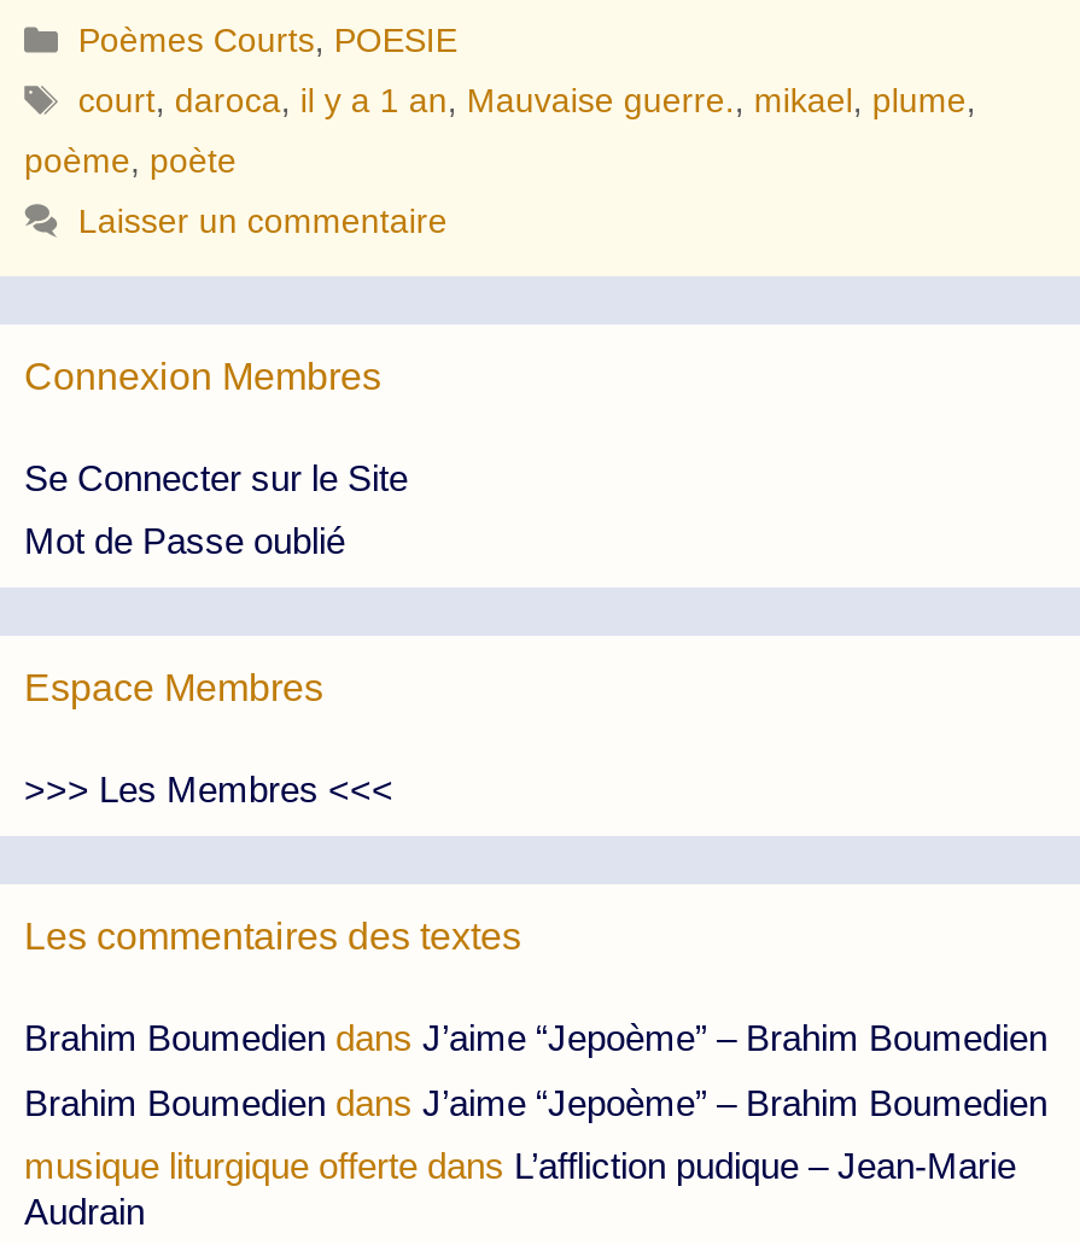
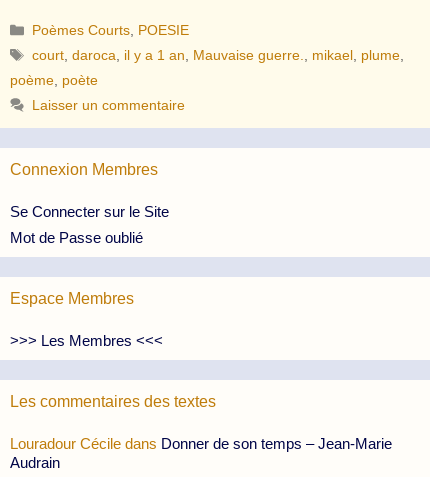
[24,1018,1047,1187] Brahim Boumedien dans J’aime “Jepoème” – Brahim Boumedien | Brahim Boumedien dans J’aime “Jepoème” – Brahim Boumedien | musique liturgique offerte dans L’affliction pudique – Jean-Marie -> [10,435,392,452] Louradour Cécile dans Donner de son temps – Jean-Marie

